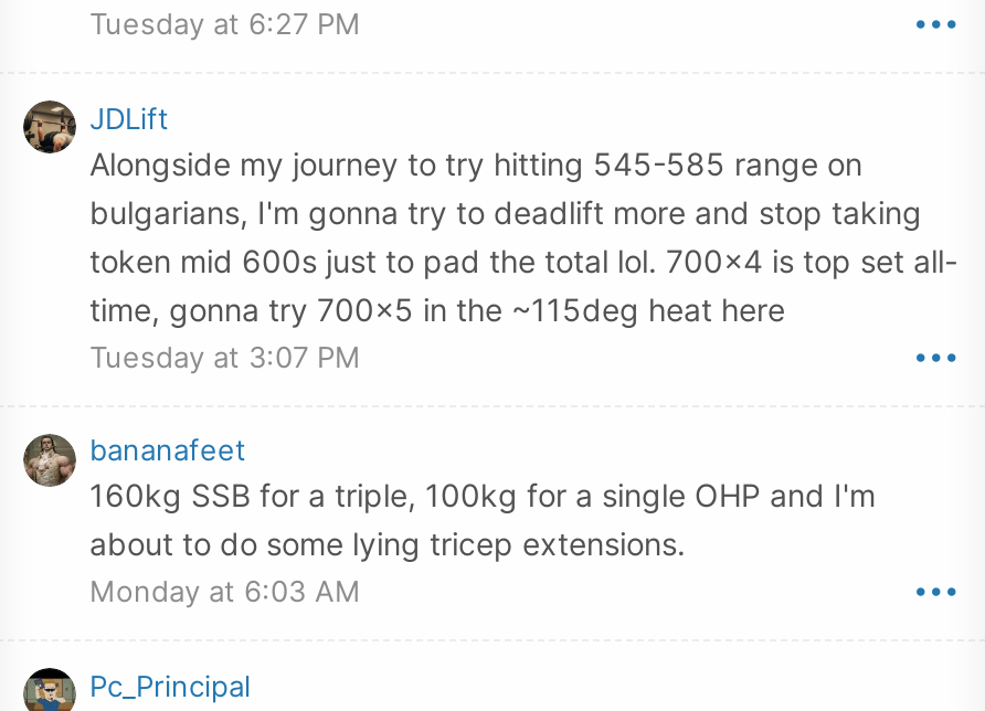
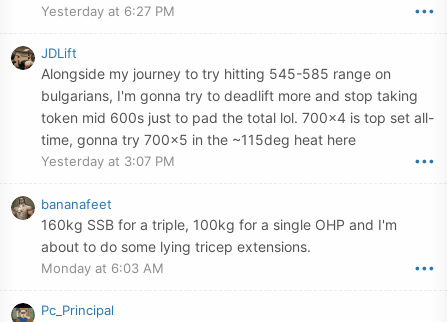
[89,6,361,42] Tuesday at 6:27 PM -> [41,3,175,19] Yesterday at 6:27 PM
[89,339,361,374] Tuesday at 3:07 PM -> [41,153,175,169] Yesterday at 3:07 PM

